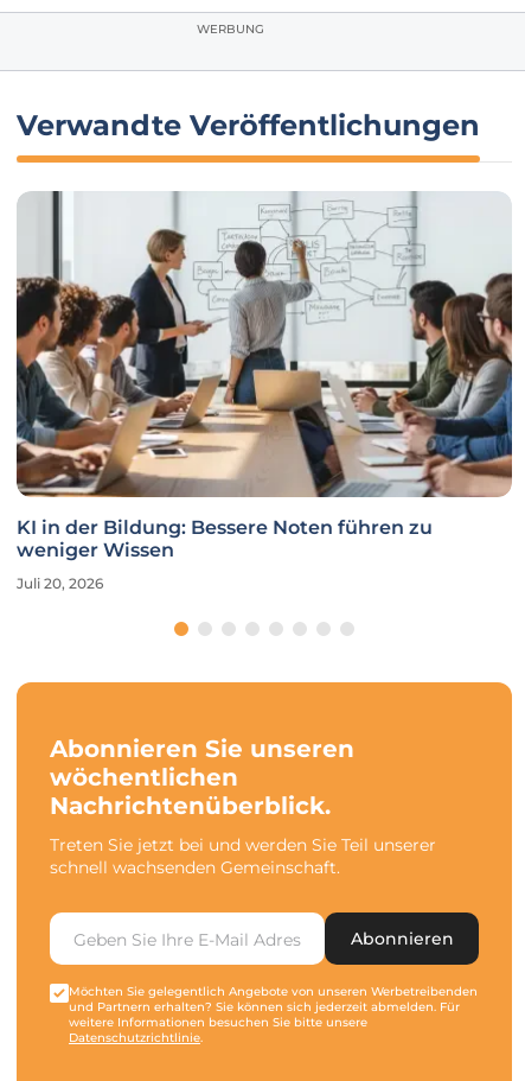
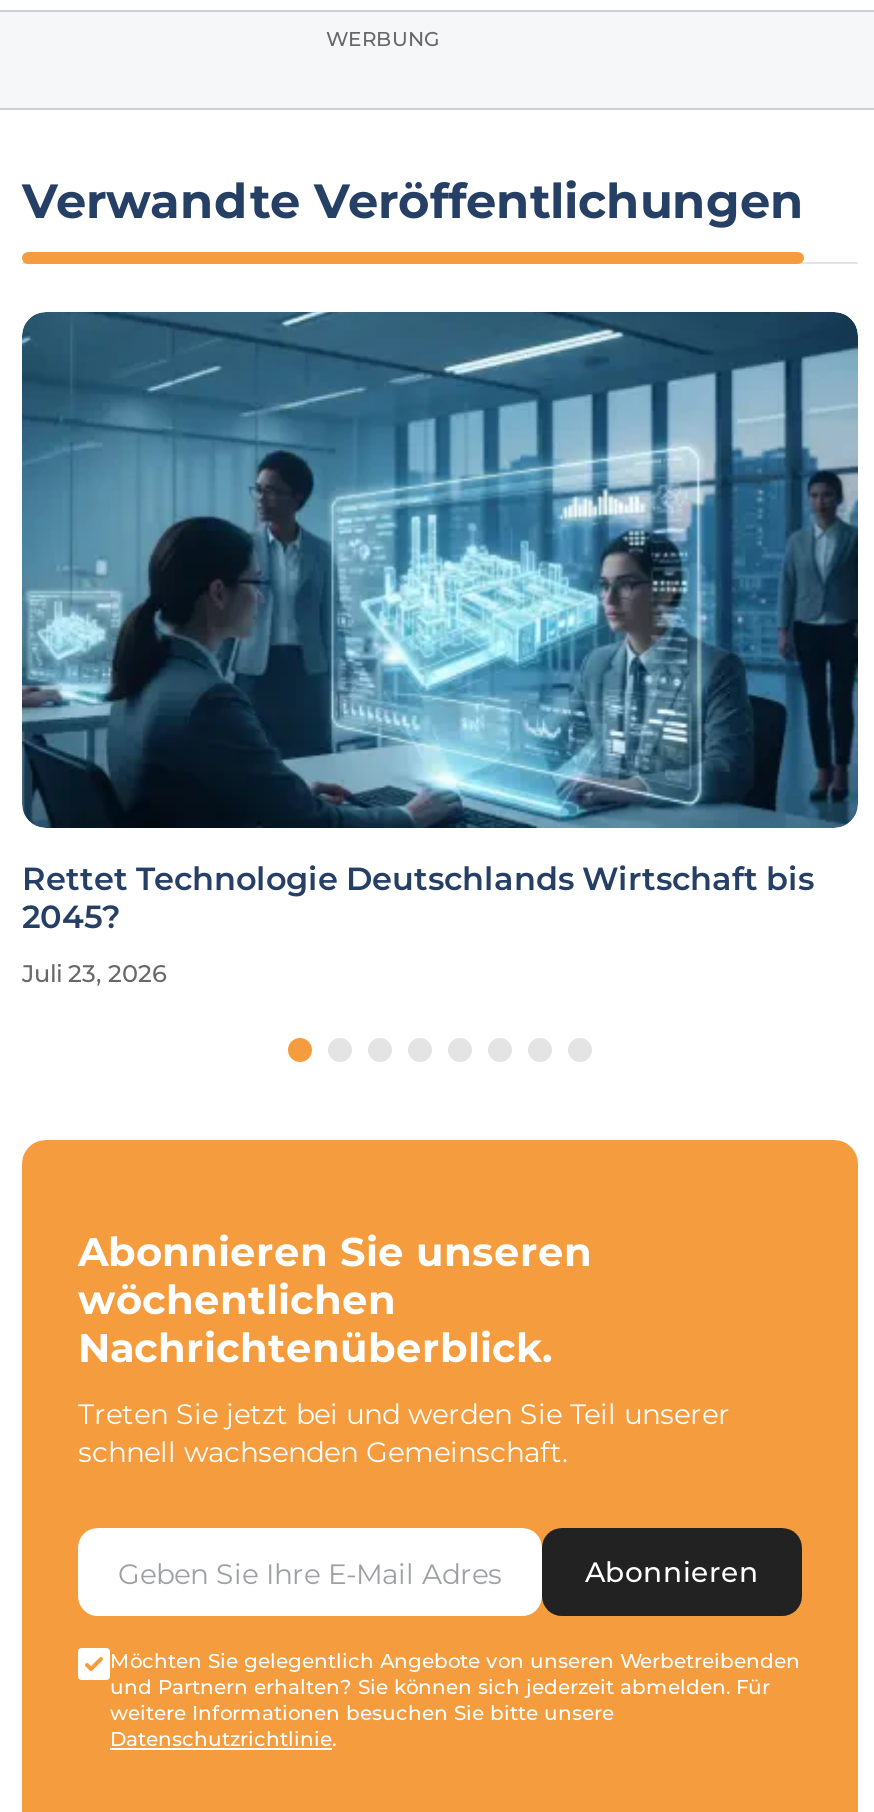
[15,191,513,562] [image] | KI in der Bildung: Bessere Noten führen zu | weniger Wissen -> [20,310,860,937] [image] | Rettet Technologie Deutschlands Wirtschaft bis | 2045?
[17,575,103,593] Juli 20, 2026 -> [22,959,166,989] Juli 23, 2026

